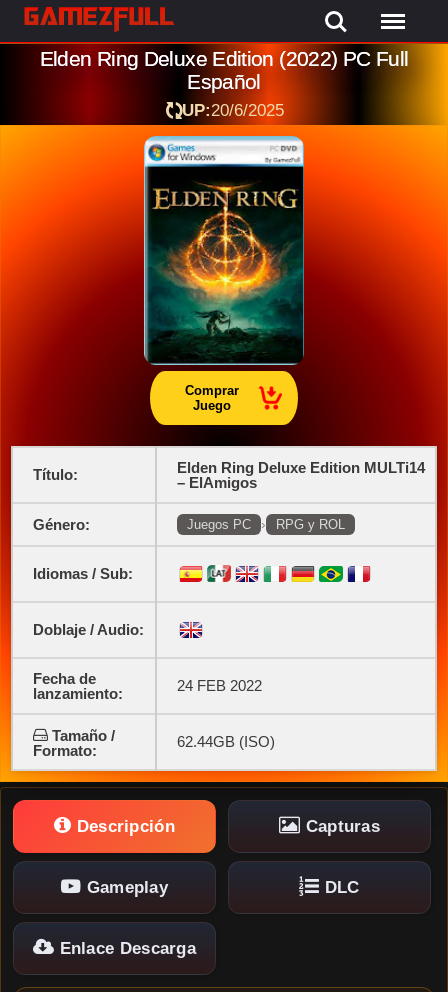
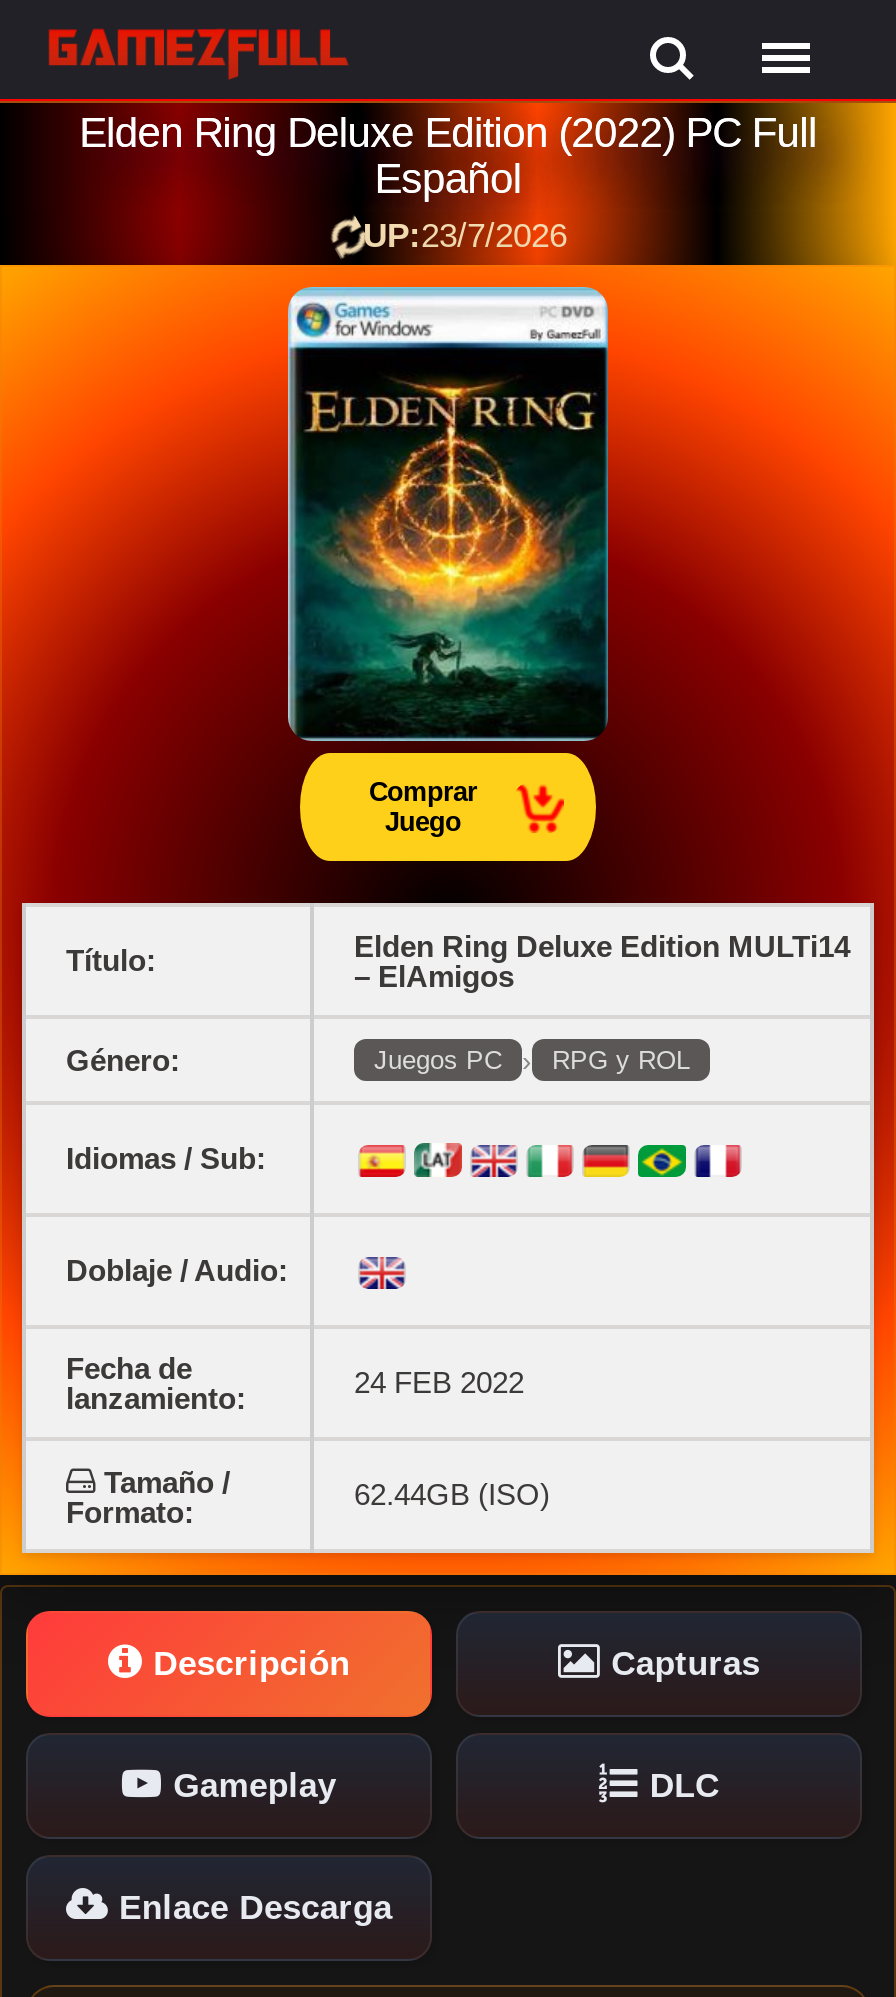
[181,101,283,120] UP:20/6/2025 -> [363,217,567,255] UP:23/7/2026

